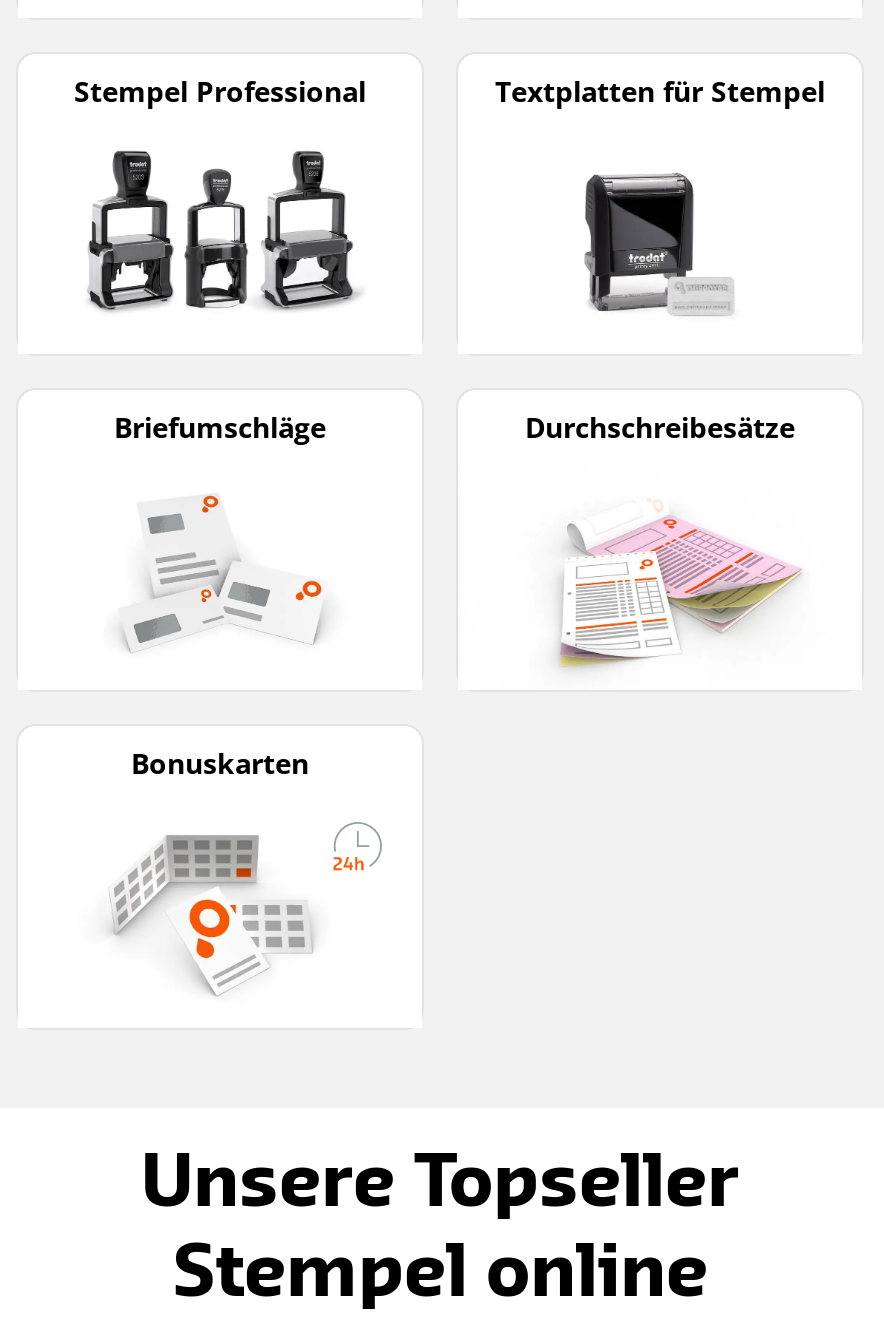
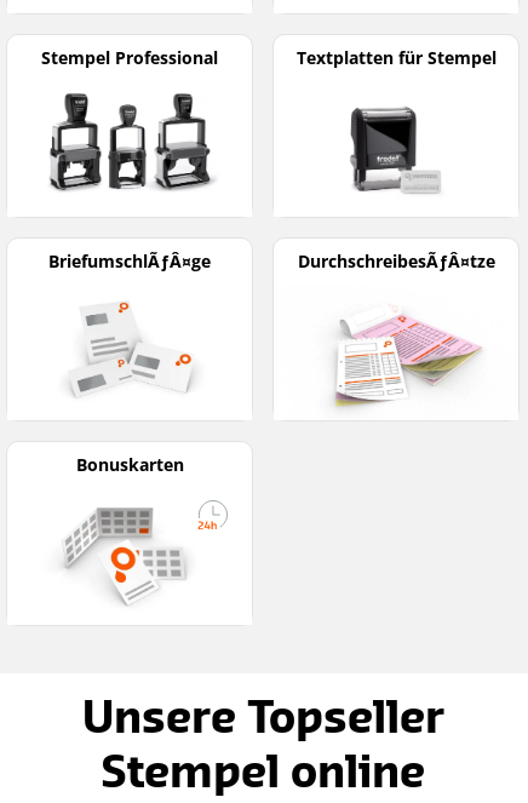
[114,408,795,446] Briefumschläge | Durchschreibesätze -> [48,249,495,272] BriefumschlÃƒÂ¤ge | DurchschreibesÃƒÂ¤tze

